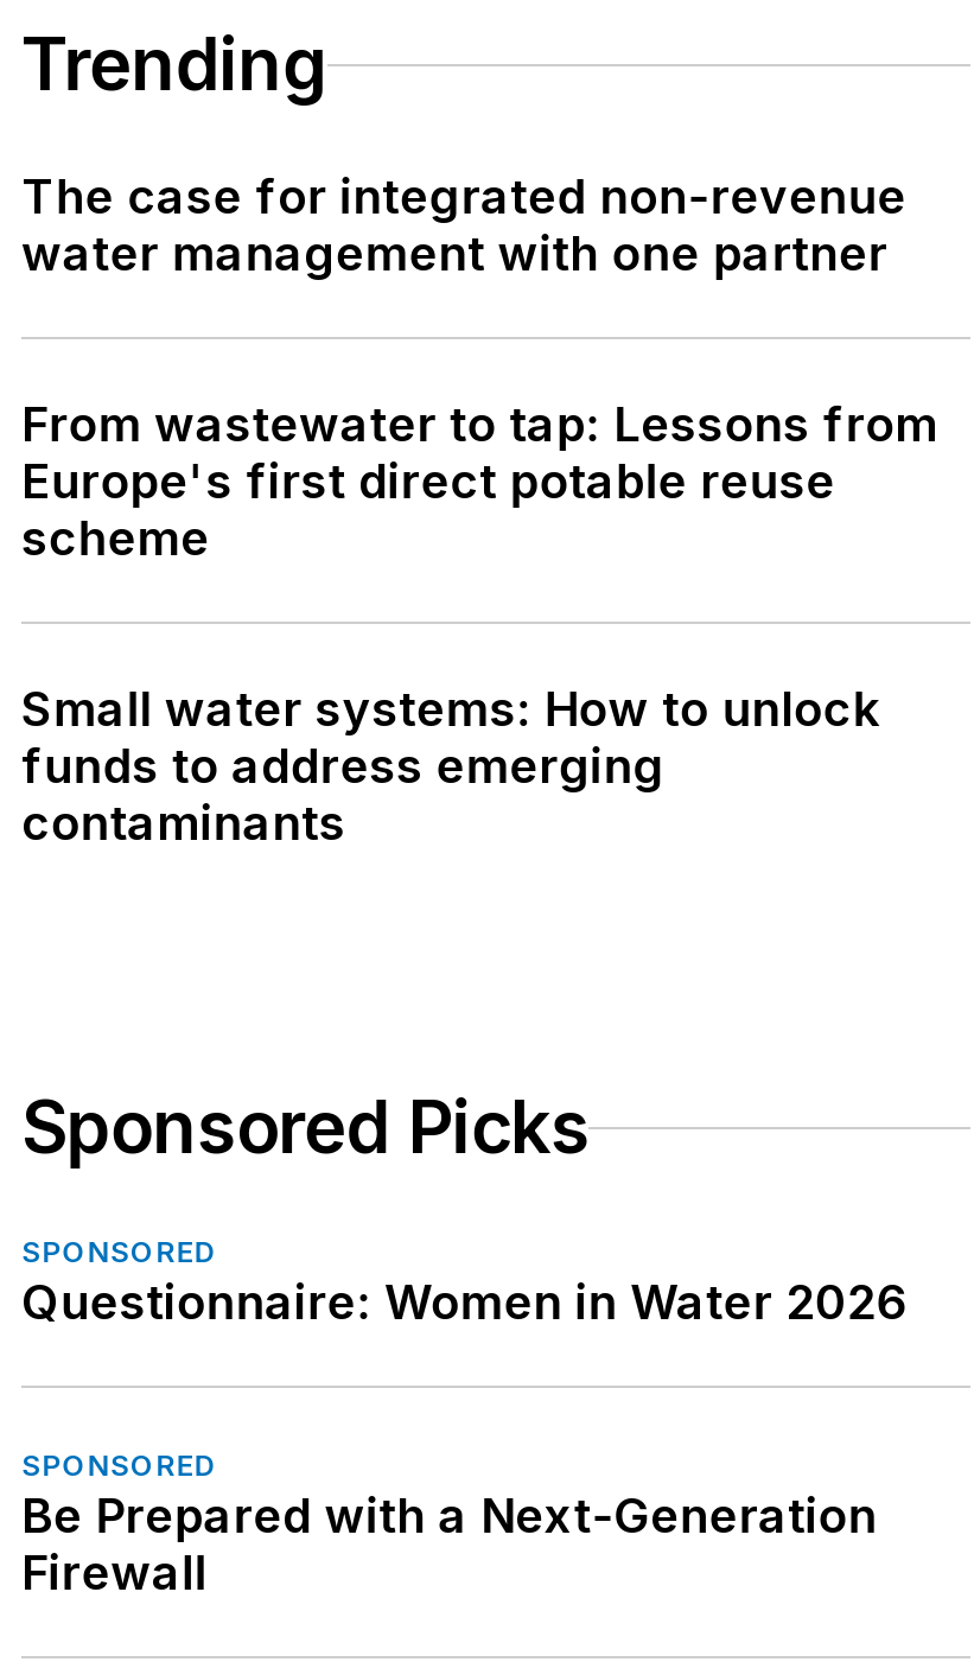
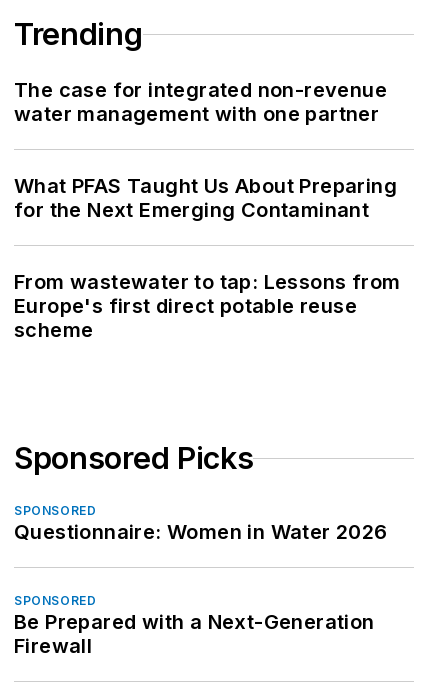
none -> [14,174,397,222] What PFAS Taught Us About Preparing | for the Next Emerging Contaminant
moved [21,397,938,568] -> [14,270,400,342]: From wastewater to tap: Lessons from | Europe's first direct potable reuse | scheme
[21,681,879,852] Small water systems: How to unlock | funds to address emerging | contaminants -> none

